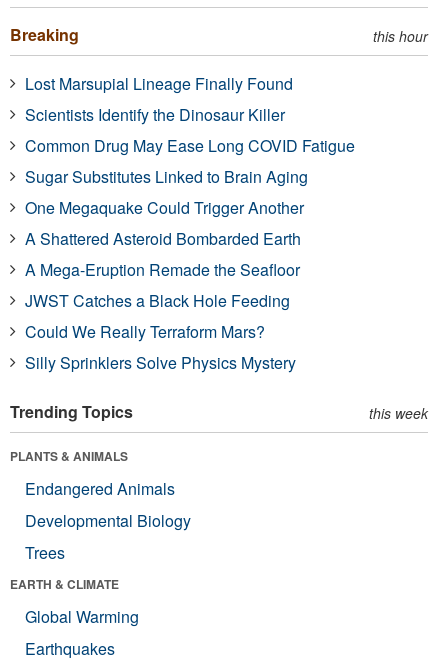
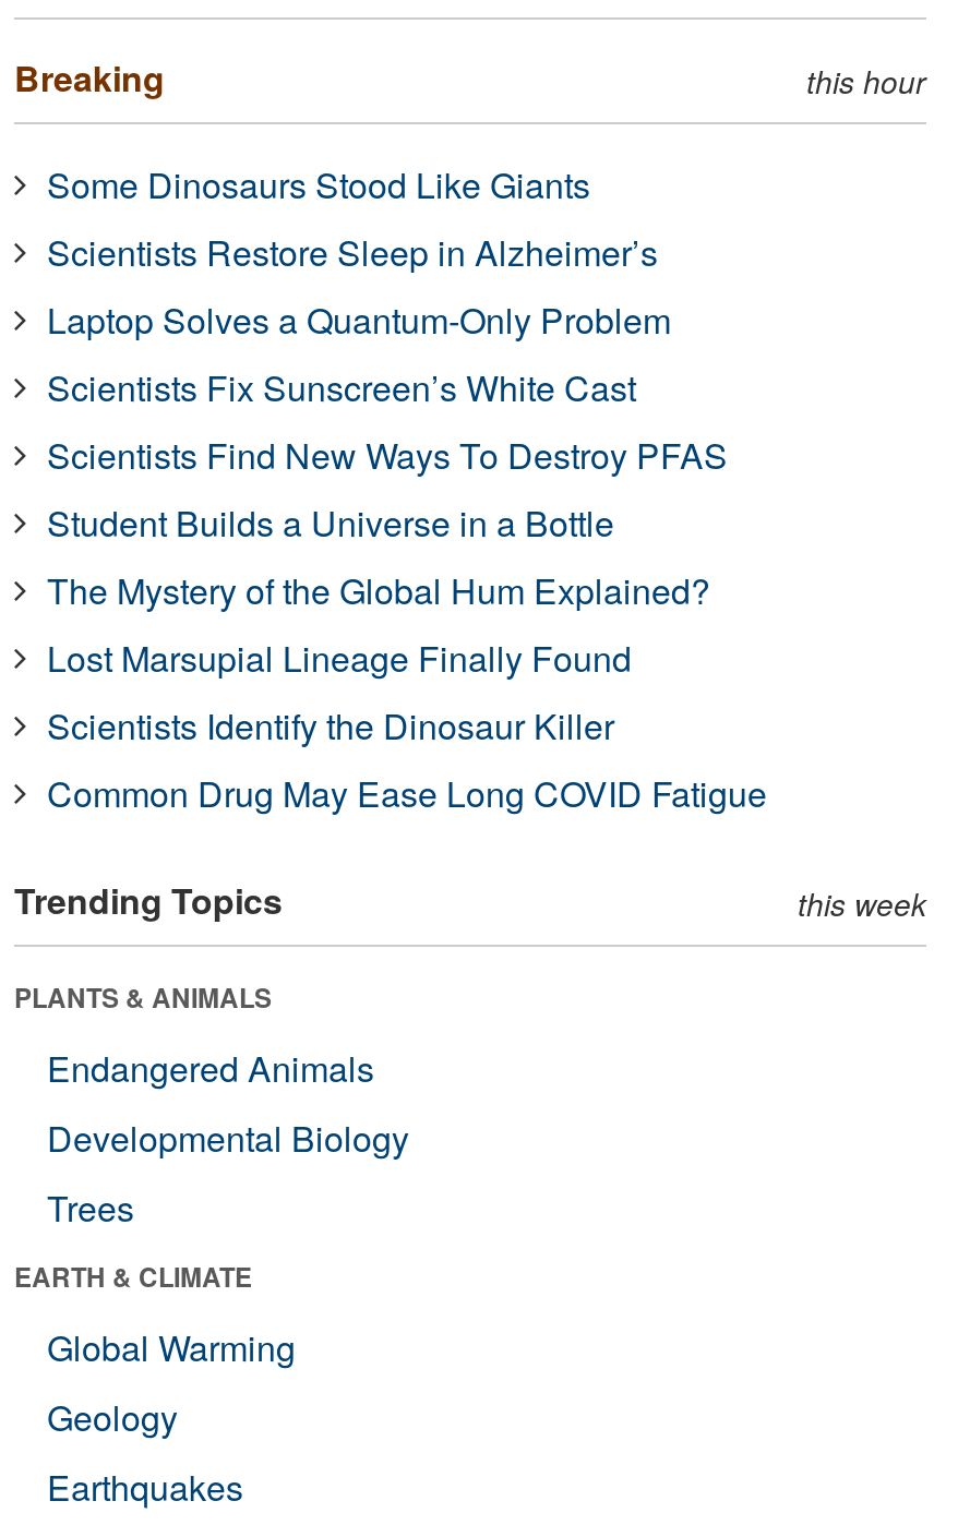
none -> [47,159,728,615] Some Dinosaurs Stood Like Giants | Scientists Restore Sleep in Alzheimer’s | Laptop Solves a Quantum-Only Problem | Scientists Fix Sunscreen’s White Cast | Scientists Find New Ways To Destroy PFAS | Student Builds a Universe in a Bottle | The Mystery of the Global Hum Explained?
moved [25,72,355,157] -> [47,632,767,818]: Lost Marsupial Lineage Finally Found | Scientists Identify the Dinosaur Killer | Common Drug May Ease Long COVID Fatigue
[25,165,308,374] Sugar Substitutes Linked to Brain Aging | One Megaquake Could Trigger Another | A Shattered Asteroid Bombarded Earth | A Mega-Eruption Remade the Seafloor | JWST Catches a Black Hole Feeding | Could We Really Terraform Mars? | Silly Sprinklers Solve Physics Mystery -> none
none -> [47,1391,178,1442] Geology

